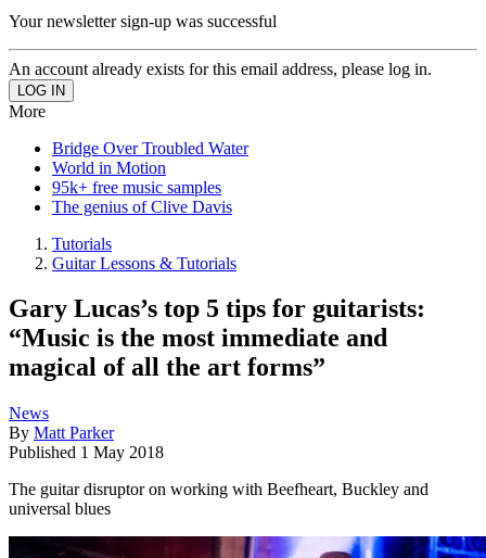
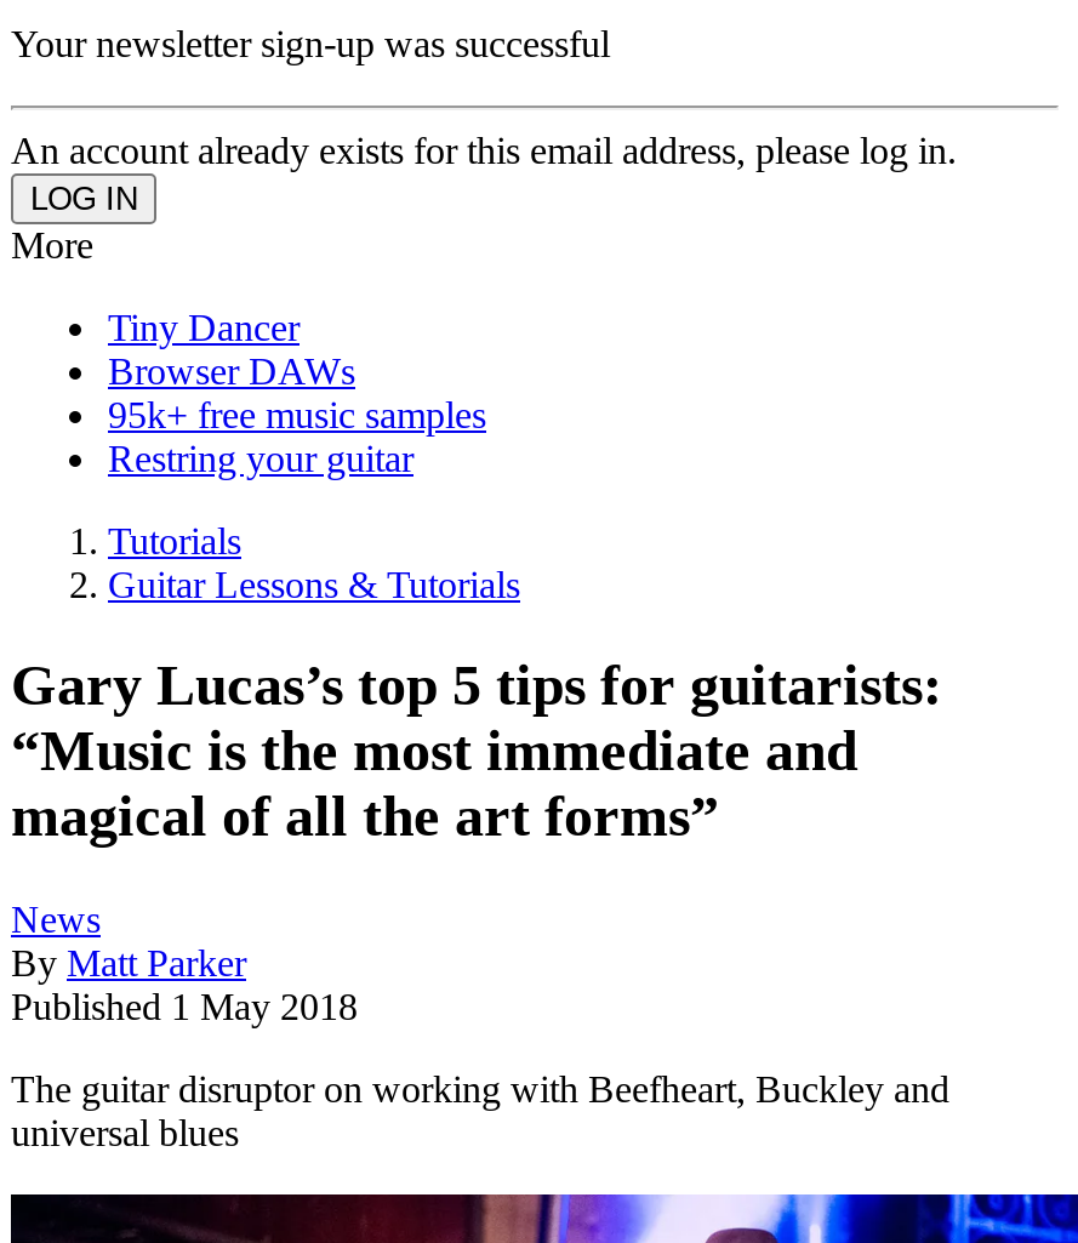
[52,138,248,176] Bridge Over Troubled Water | World in Motion -> [108,306,355,390] Tiny Dancer | Browser DAWs
[52,197,232,215] The genius of Clive Davis -> [108,437,413,478] Restring your guitar

